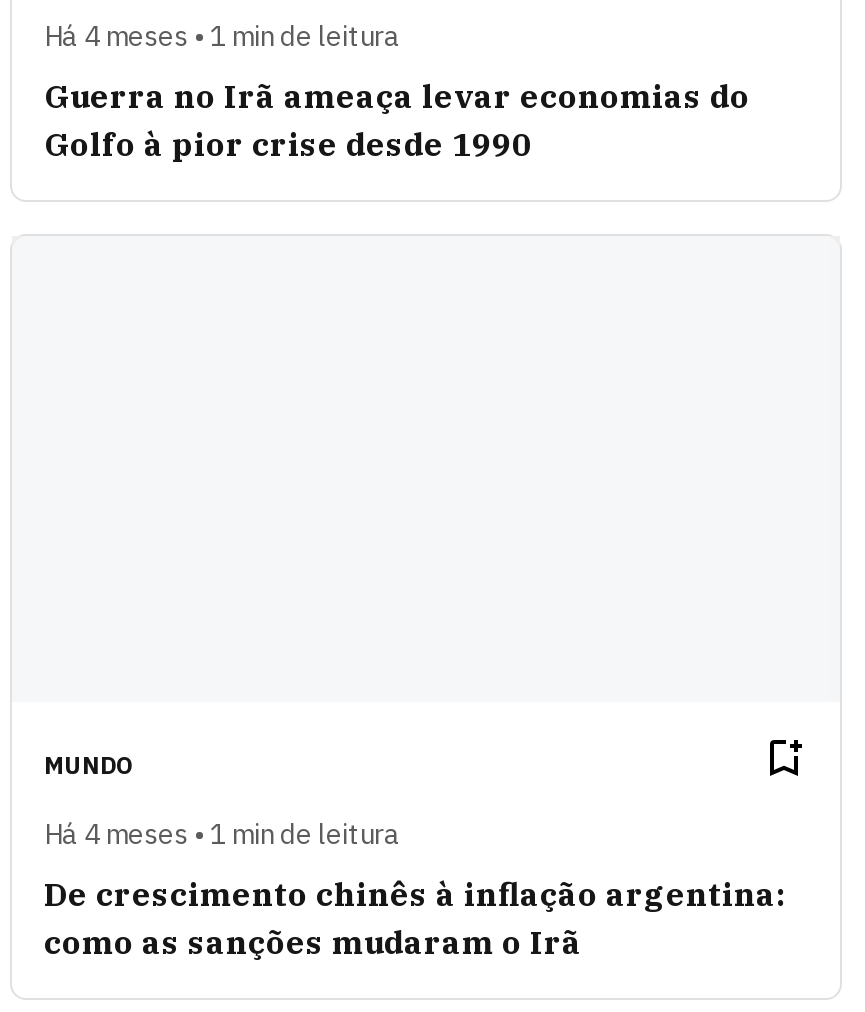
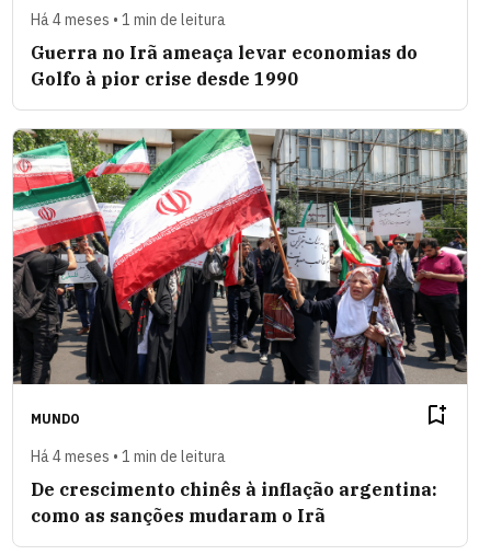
none -> [12,128,468,385] [image]

